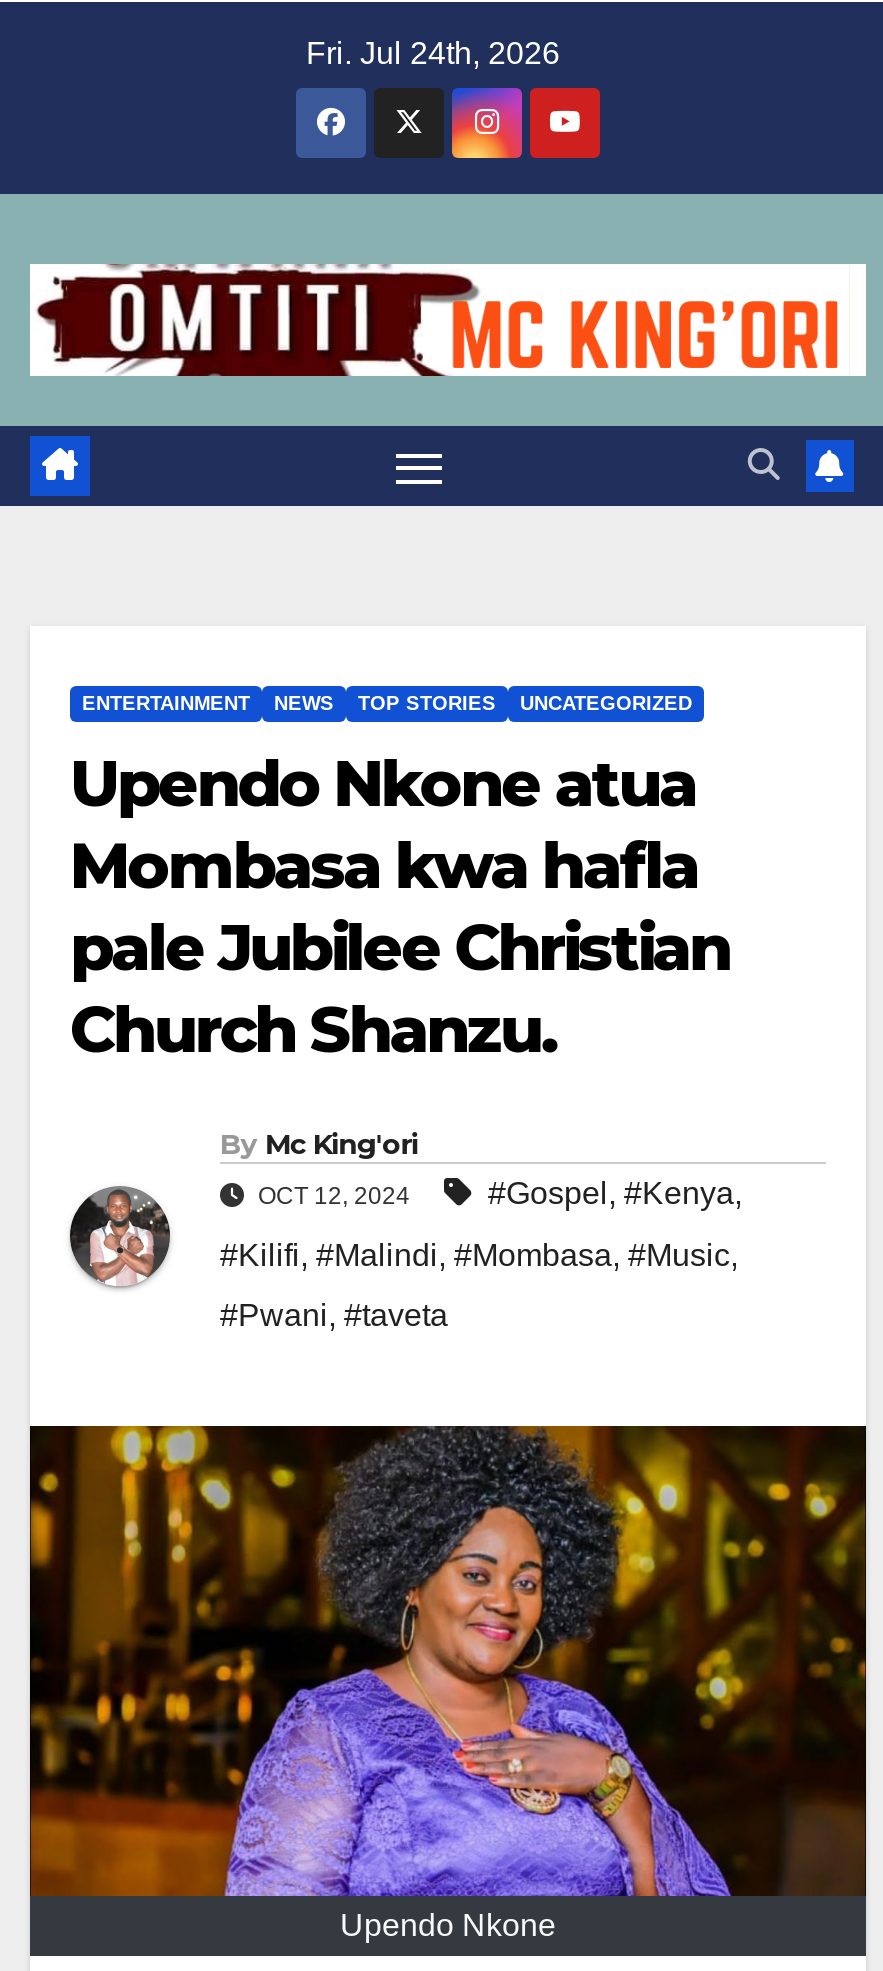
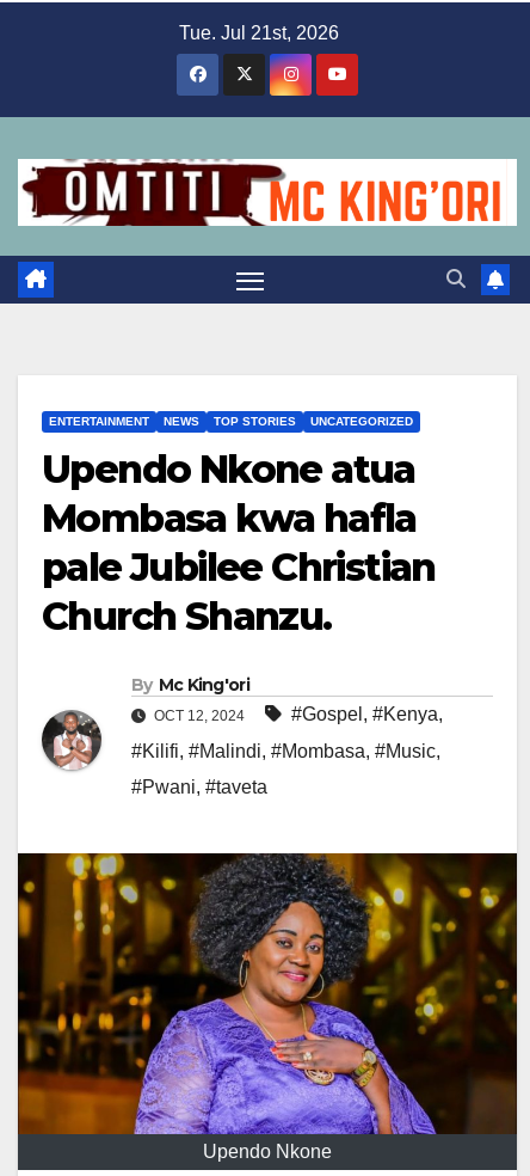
[306,36,560,70] Fri. Jul 24th, 2026 -> [178,23,338,43] Tue. Jul 21st, 2026

